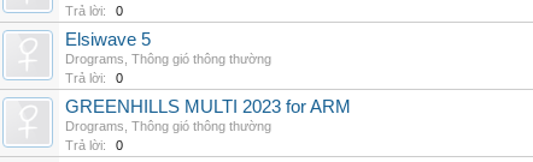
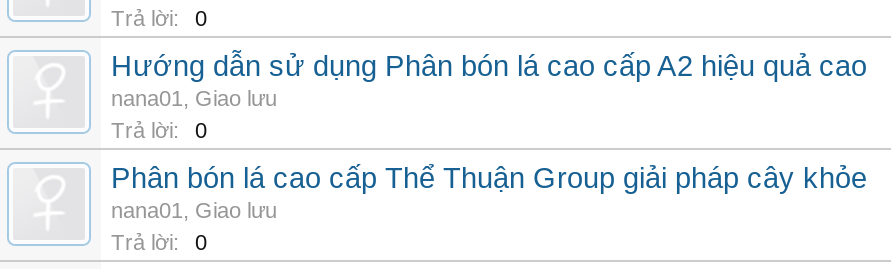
[65,30,271,66] Elsiwave 5 | Drograms, Thông gió thông thường -> [111,50,867,110] Hướng dẫn sử dụng Phân bón lá cao cấp A2 hiệu quả cao | nana01, Giao lưu
[65,97,351,133] GREENHILLS MULTI 2023 for ARM | Drograms, Thông gió thông thường -> [111,162,867,222] Phân bón lá cao cấp Thể Thuận Group giải pháp cây khỏe | nana01, Giao lưu

